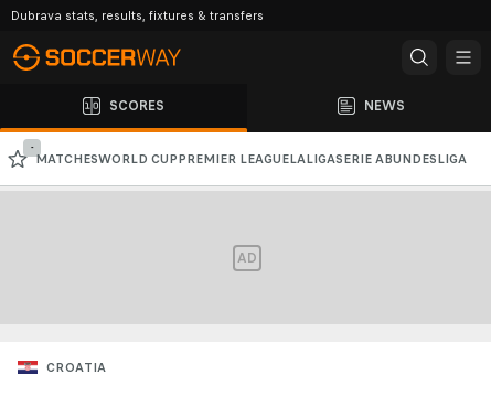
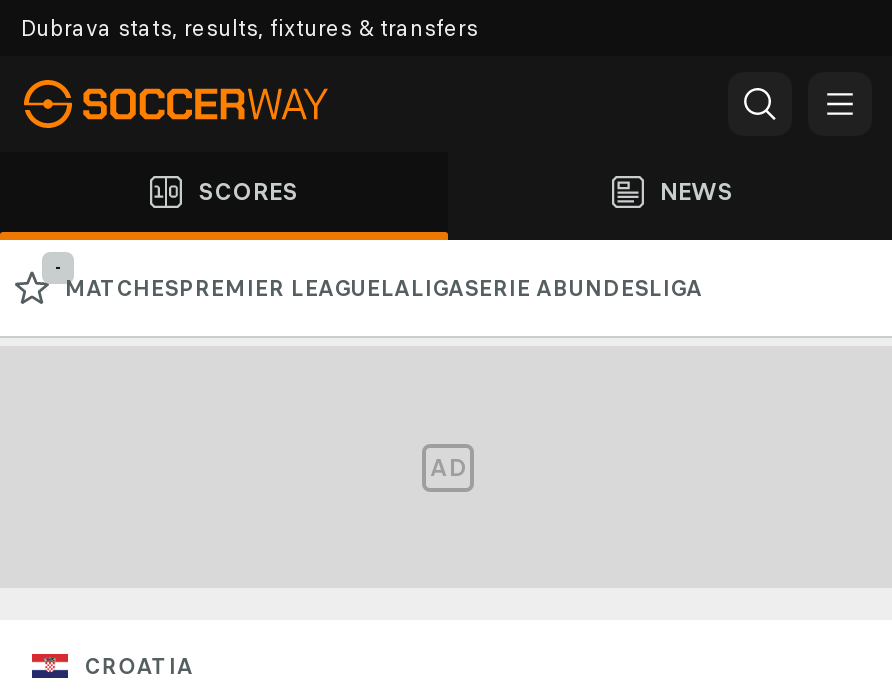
[35,151,467,167] MATCHESWORLD CUP PREMIER LEAGUELALIGASERIE ABUNDESLIGA -> [64,274,702,302] MATCHESPREMIER LEAGUELALIGASERIE ABUNDESLIGA

